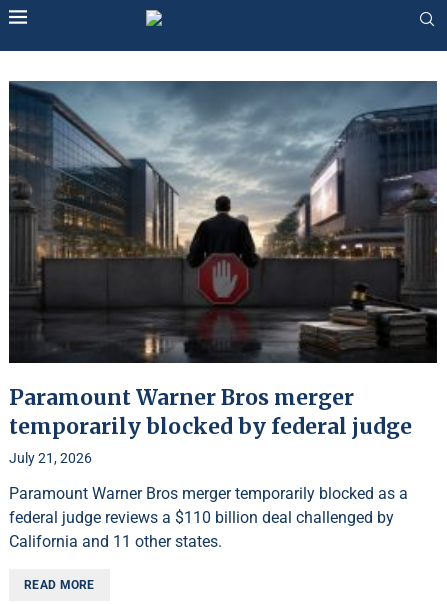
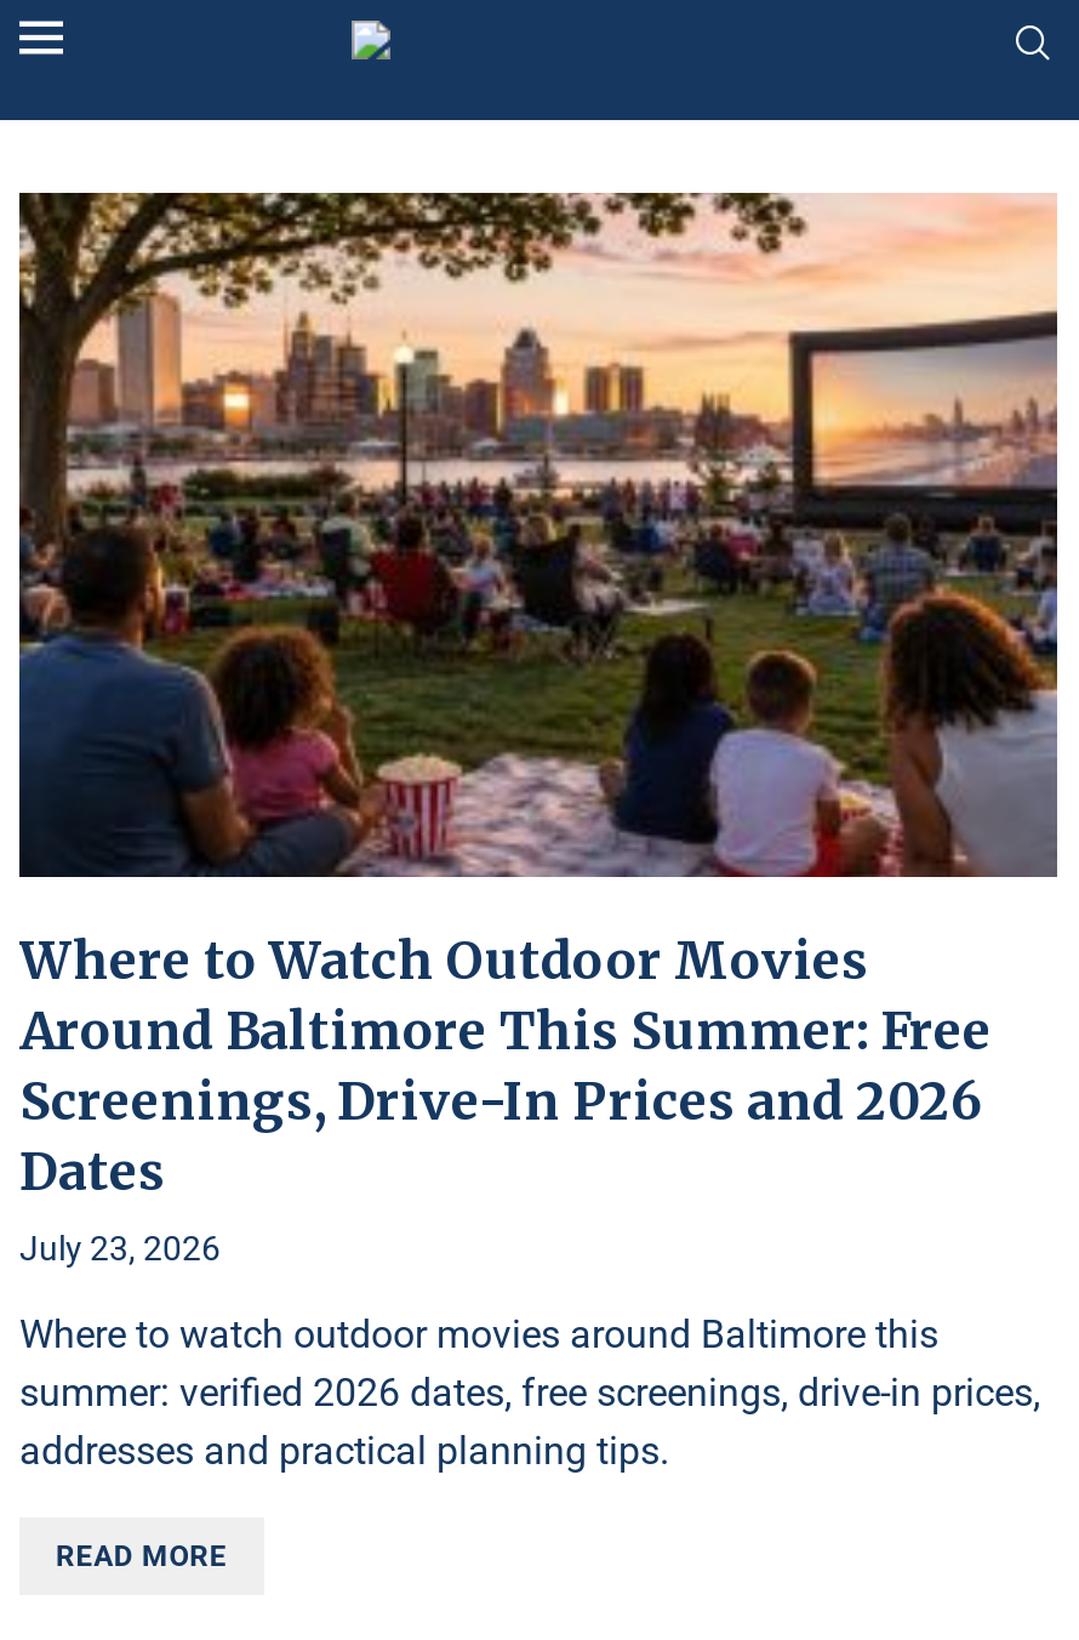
[9,80,438,466] [image] | Paramount Warner Bros merger | temporarily blocked by federal judge | July 21, 2026 -> [17,190,1060,1269] [image] | Where to Watch Outdoor Movies | Around Baltimore This Summer: Free | Screenings, Drive-In Prices and 2026 | Dates | July 23, 2026
[9,484,408,551] Paramount Warner Bros merger temporarily blocked as a | federal judge reviews a $110 billion deal challenged by | California and 11 other states. -> [19,1312,1040,1475] Where to watch outdoor movies around Baltimore this | summer: verified 2026 dates, free screenings, drive-in prices, | addresses and practical planning tips.

